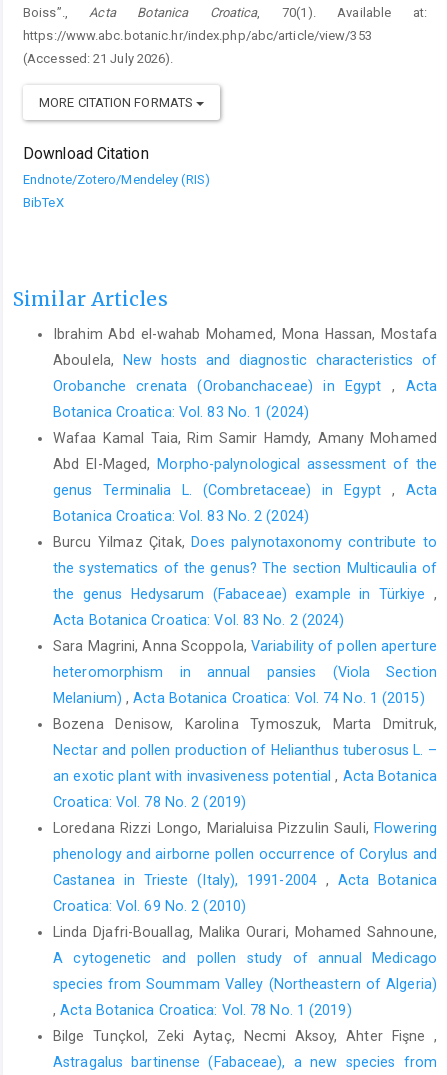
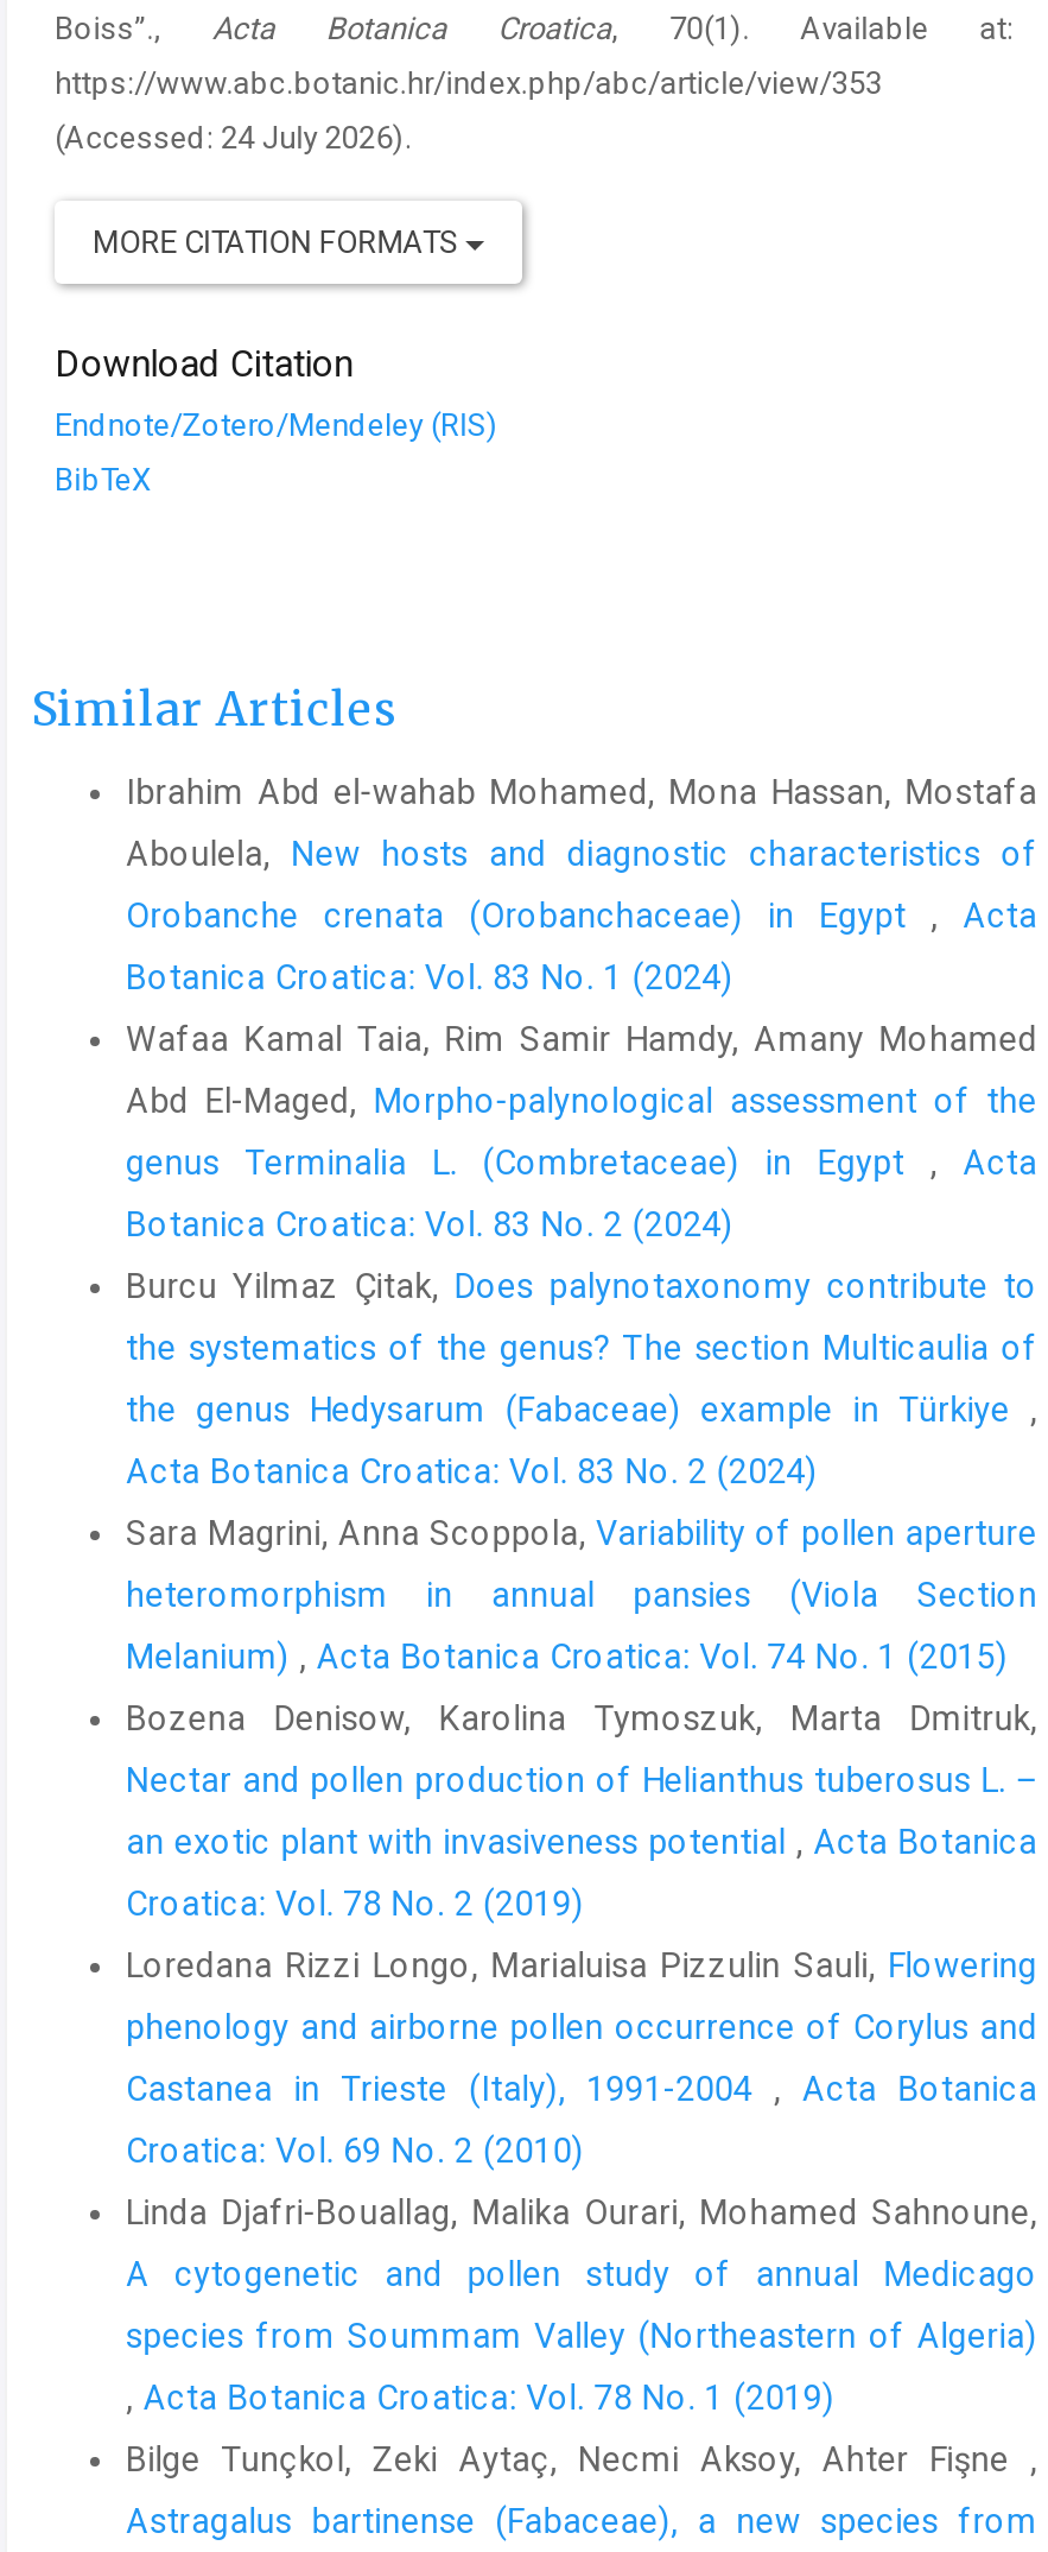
[23,51,173,66] (Accessed: 21 July 2026). -> [55,121,412,156] (Accessed: 24 July 2026).

